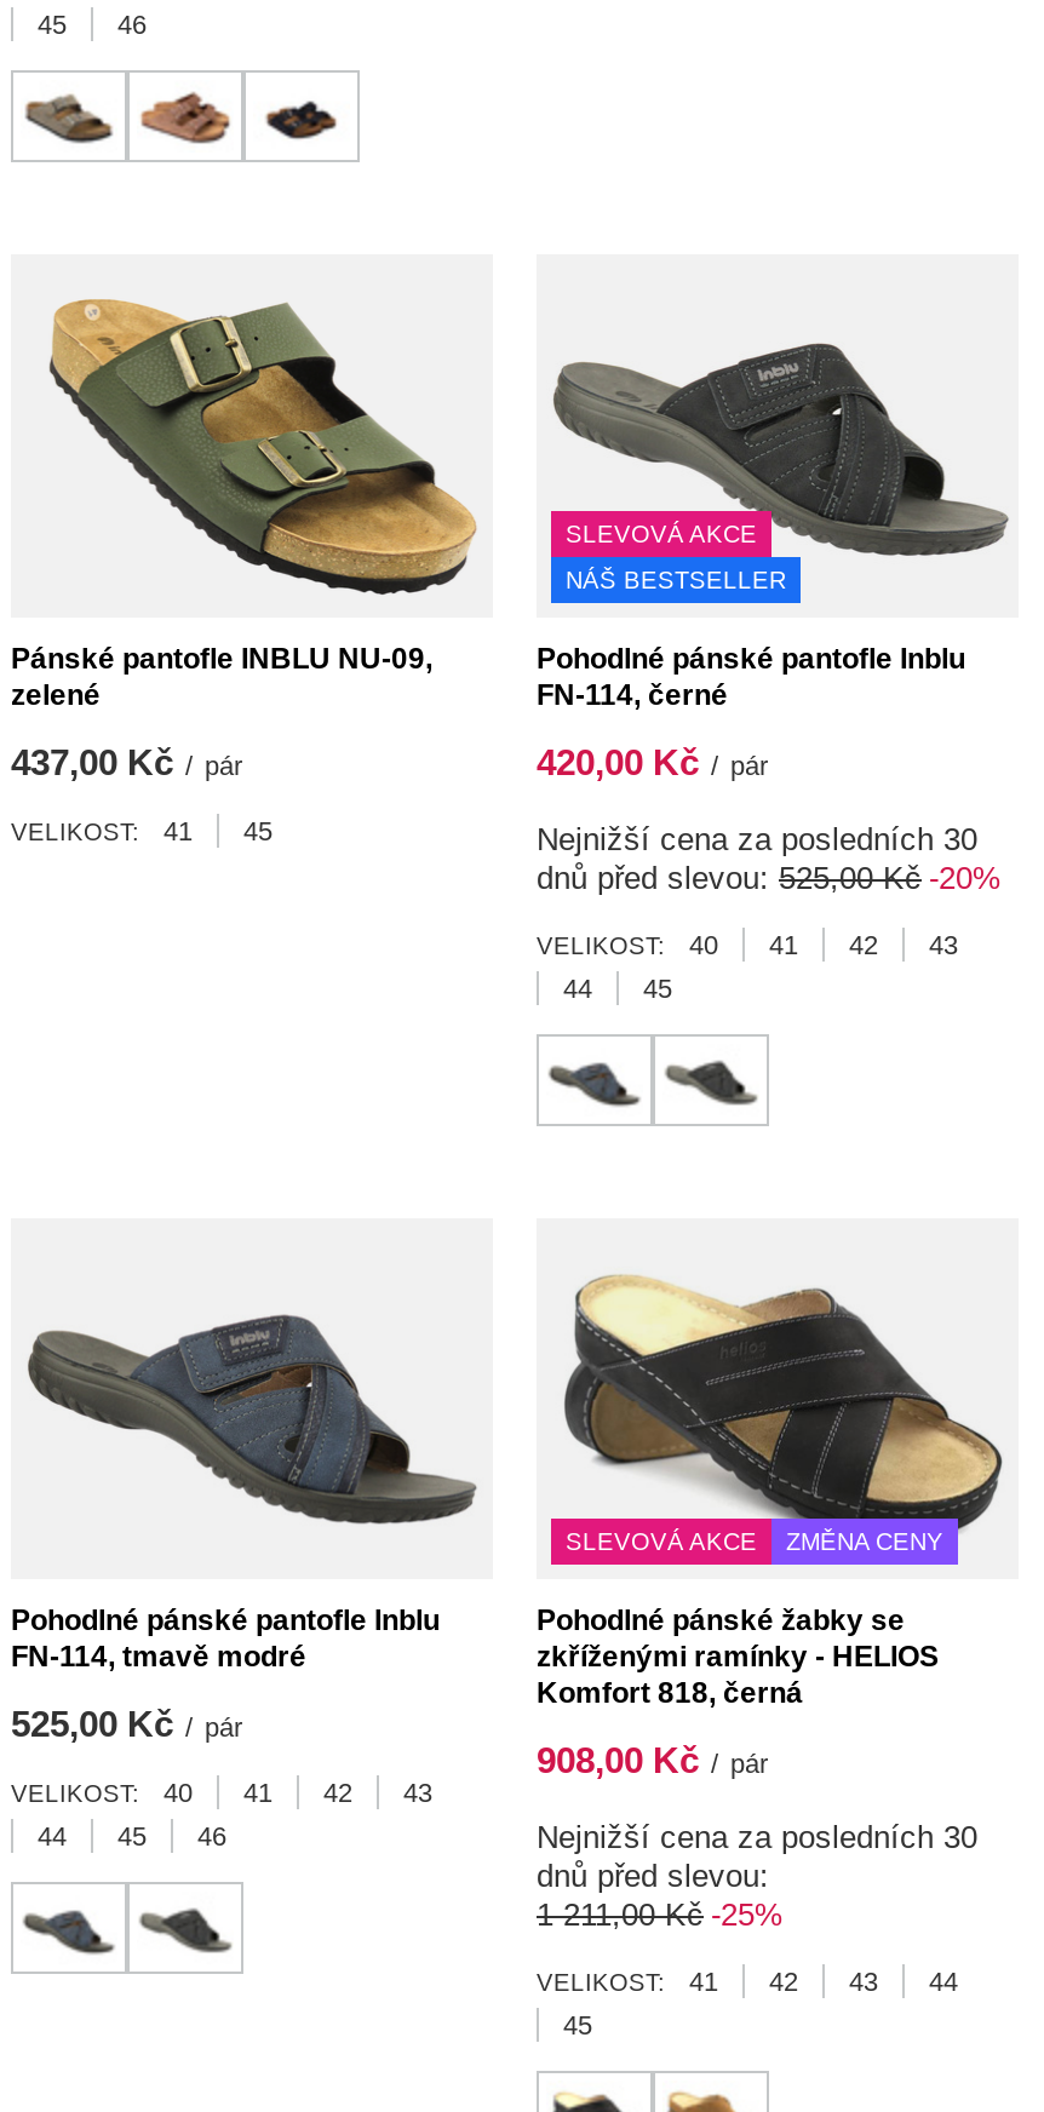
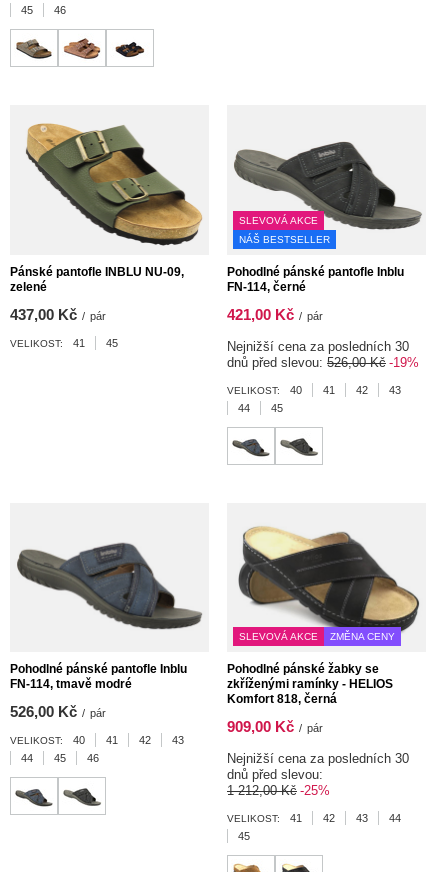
[537,740,769,781] 420,00 Kč / pár -> [227,305,323,322] 421,00 Kč / pár
[537,859,1002,895] dnů před slevou: 525,00 Kč -20% -> [227,354,419,369] dnů před slevou: 526,00 Kč -19%
[11,1702,243,1743] 525,00 Kč / pár -> [10,703,106,720] 526,00 Kč / pár
[537,1739,769,1780] 908,00 Kč / pár -> [227,718,323,735] 909,00 Kč / pár
[537,1896,784,1932] 1 211,00 Kč -25% -> [227,783,330,798] 1 212,00 Kč -25%

